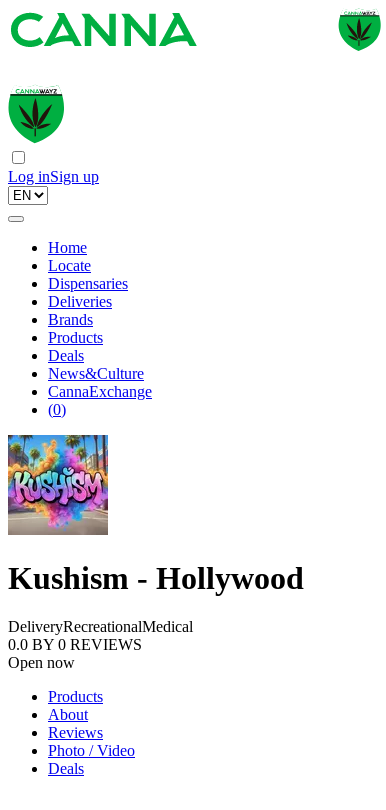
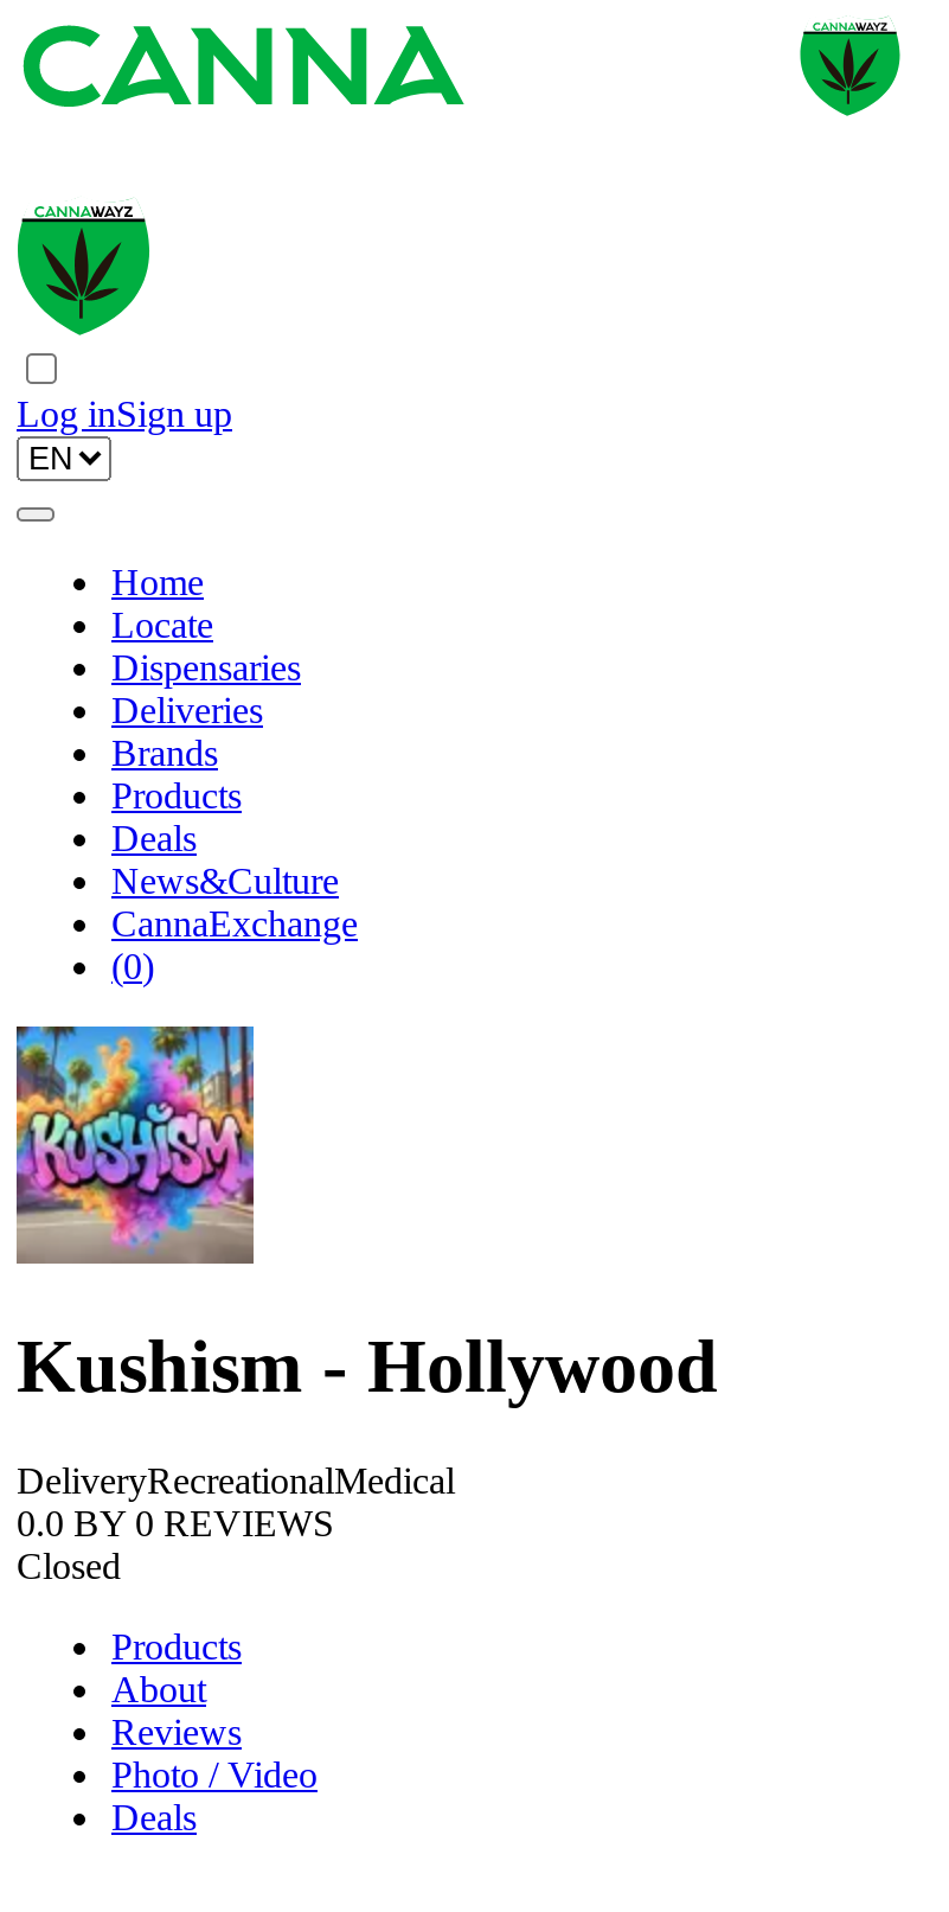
[8,654,75,671] Open now -> [17,1547,121,1587] Closed

